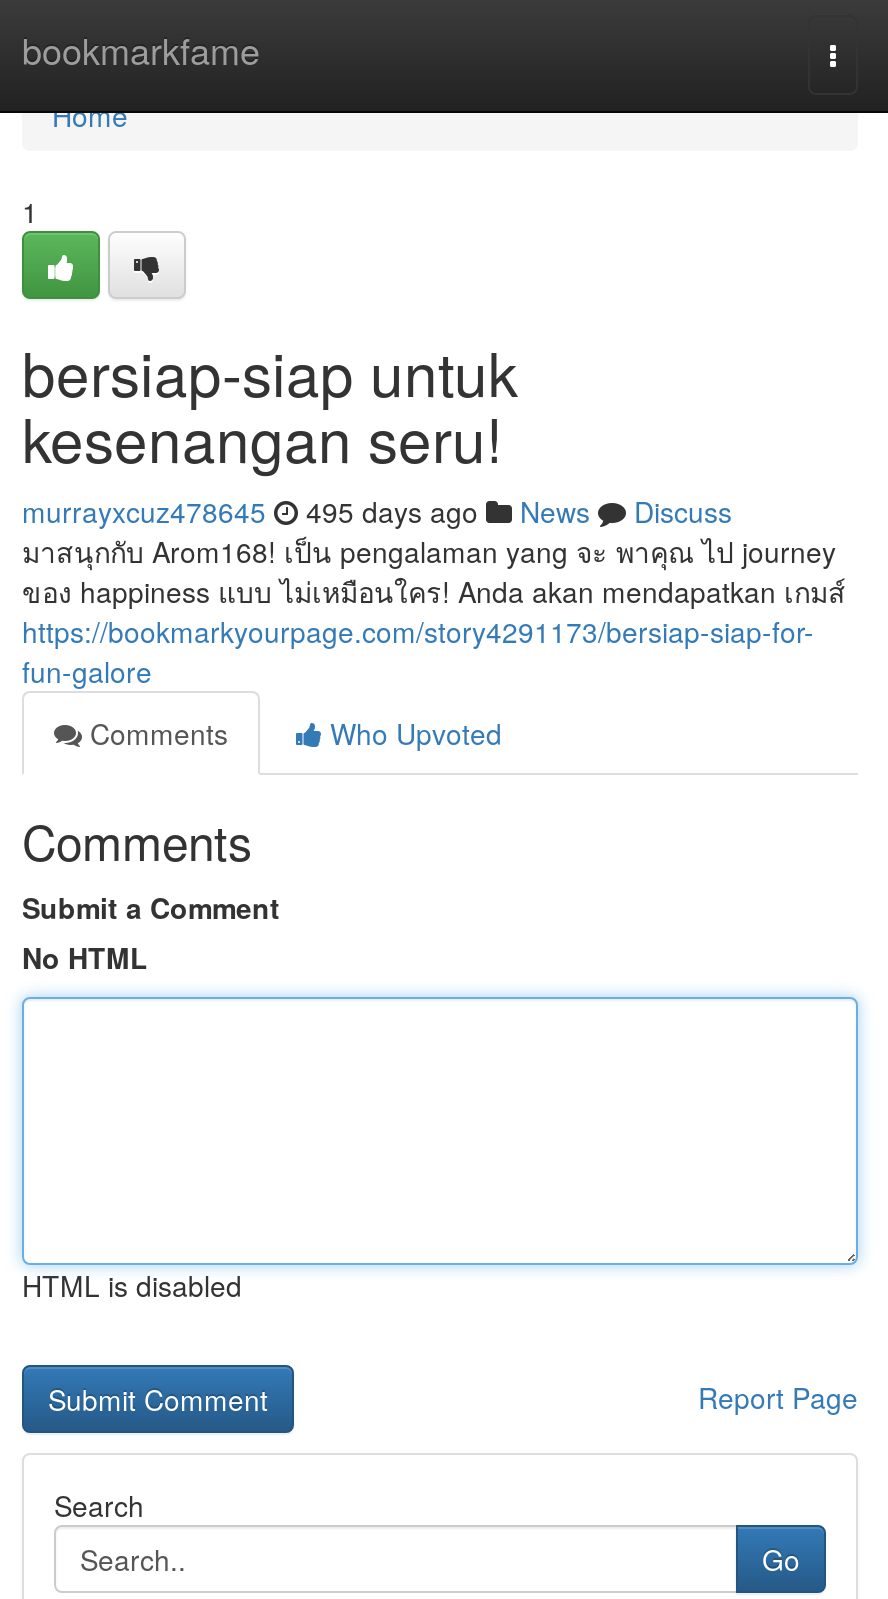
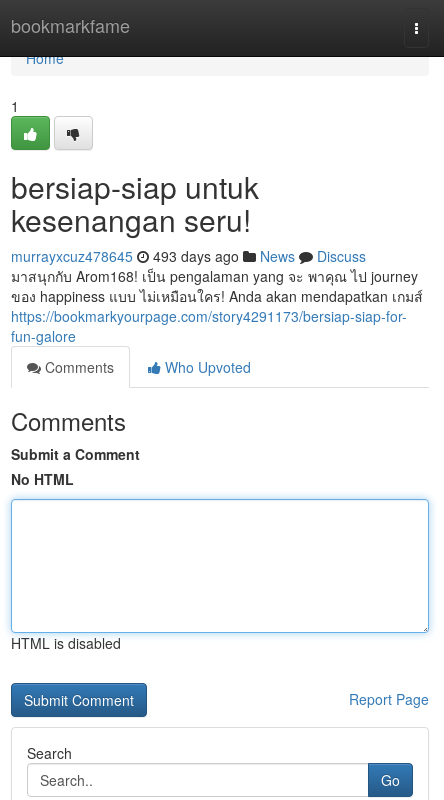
[22,491,732,531] murrayxcuz478645 495 days ago News Discuss -> [11,246,366,266] murrayxcuz478645 493 days ago News Discuss

